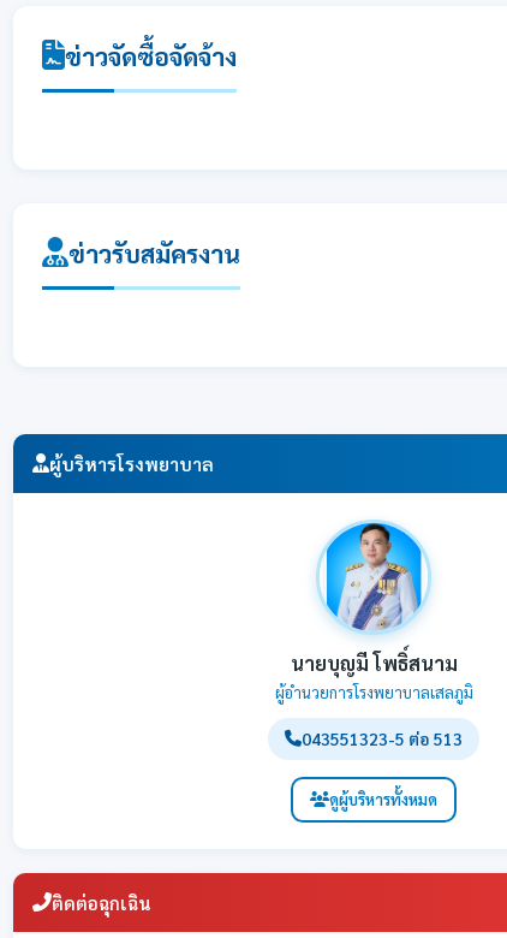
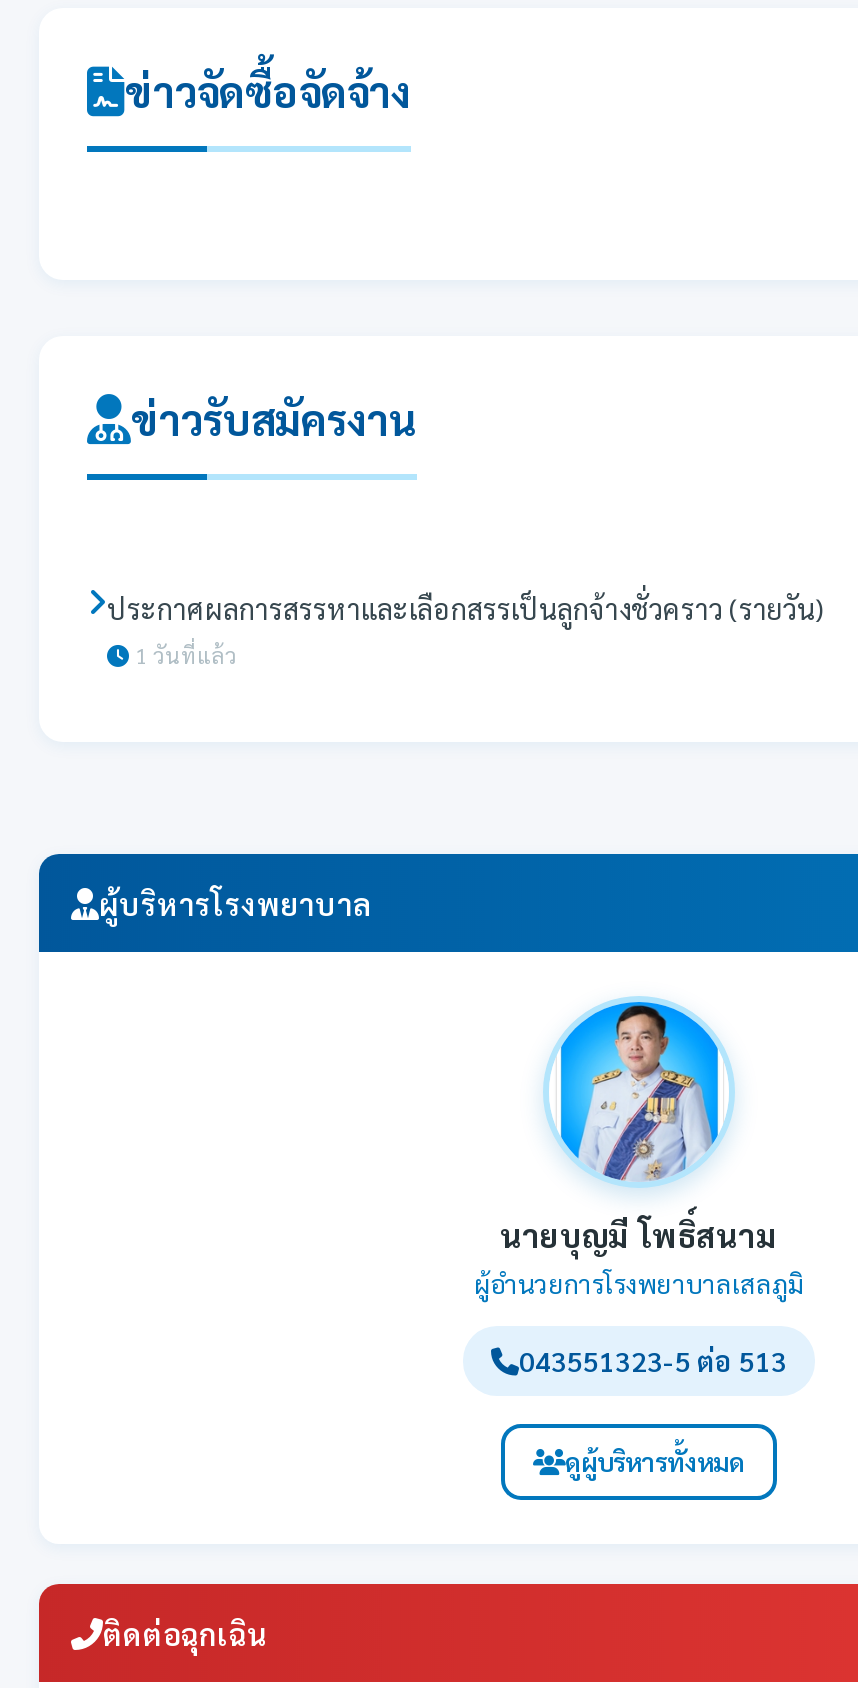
none -> [107,590,825,670] ประกาศผลการสรรหาและเลือกสรรเป็นลูกจ้างชั่วคราว (รายวัน) | 1 วันที่แล้ว

